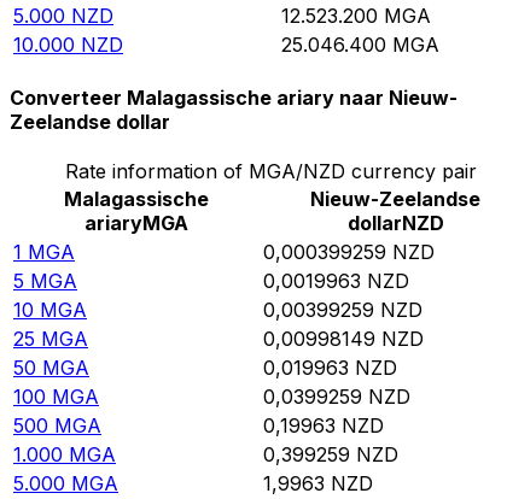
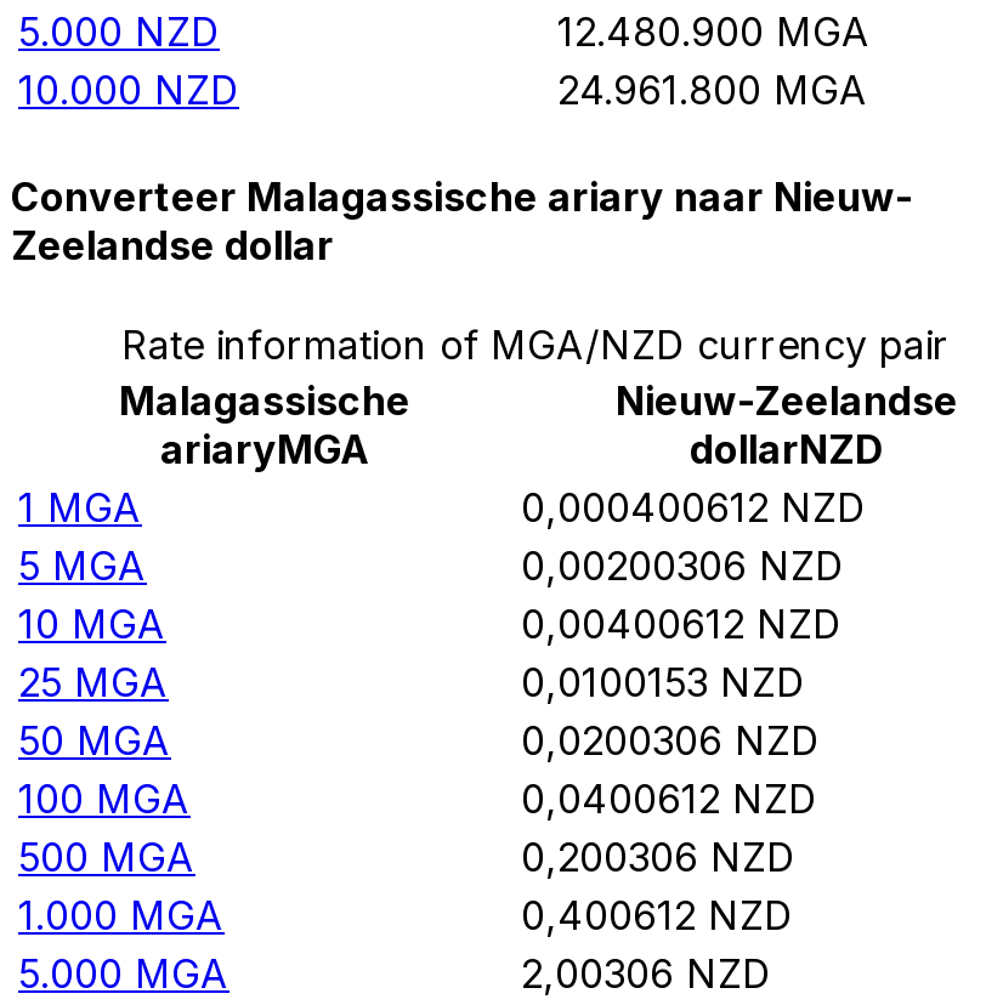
[281,3,431,27] 12.523.200 MGA -> [557,7,871,55] 12.480.900 MGA
[281,32,439,56] 25.046.400 MGA -> [557,65,868,114] 24.961.800 MGA
[263,240,435,264] 0,000399259 NZD -> [521,484,866,532] 0,000400612 NZD
[263,269,409,293] 0,0019963 NZD -> [521,542,844,591] 0,00200306 NZD
[263,298,422,322] 0,00399259 NZD -> [521,600,841,649] 0,00400612 NZD
[263,327,424,351] 0,00998149 NZD -> [521,659,805,707] 0,0100153 NZD
[263,356,397,380] 0,019963 NZD -> [521,717,820,765] 0,0200306 NZD
[263,385,410,409] 0,0399259 NZD -> [521,775,817,824] 0,0400612 NZD
[263,414,384,438] 0,19963 NZD -> [521,833,795,882] 0,200306 NZD
[263,443,398,467] 0,399259 NZD -> [521,892,793,940] 0,400612 NZD
[263,472,373,496] 1,9963 NZD -> [521,950,771,998] 2,00306 NZD

